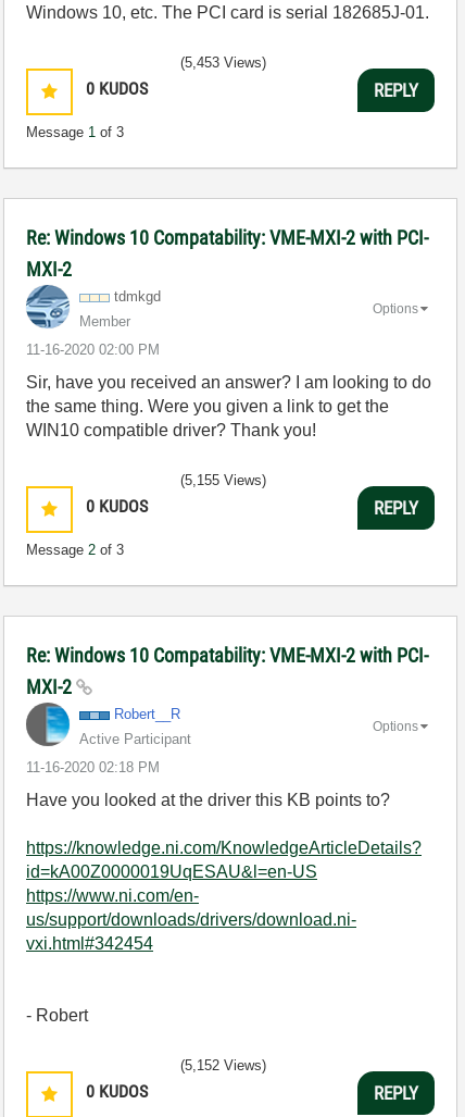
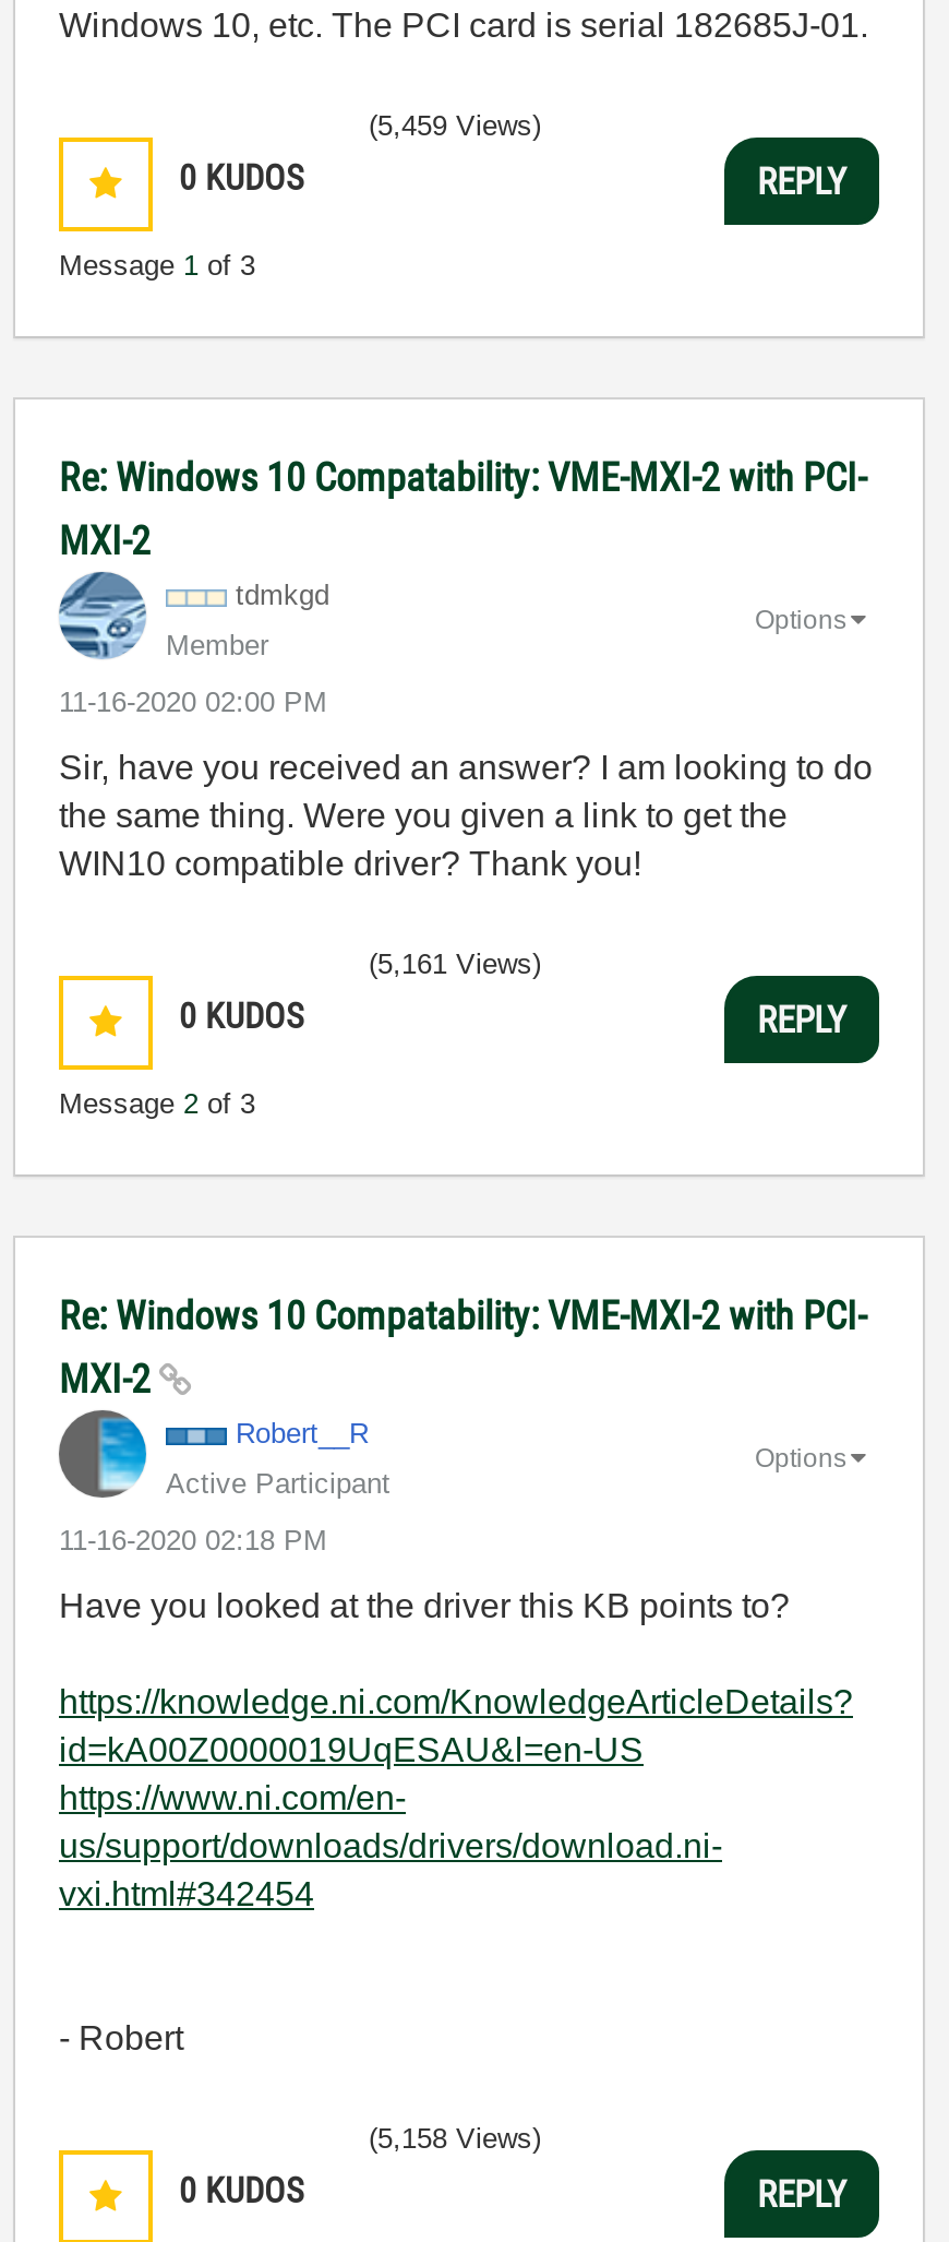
[180,54,266,71] (5,453 Views) -> [369,109,541,142] (5,459 Views)
[180,472,266,488] (5,155 Views) -> [369,947,541,980] (5,161 Views)
[180,1057,266,1073] (5,152 Views) -> [369,2122,541,2155] (5,158 Views)

